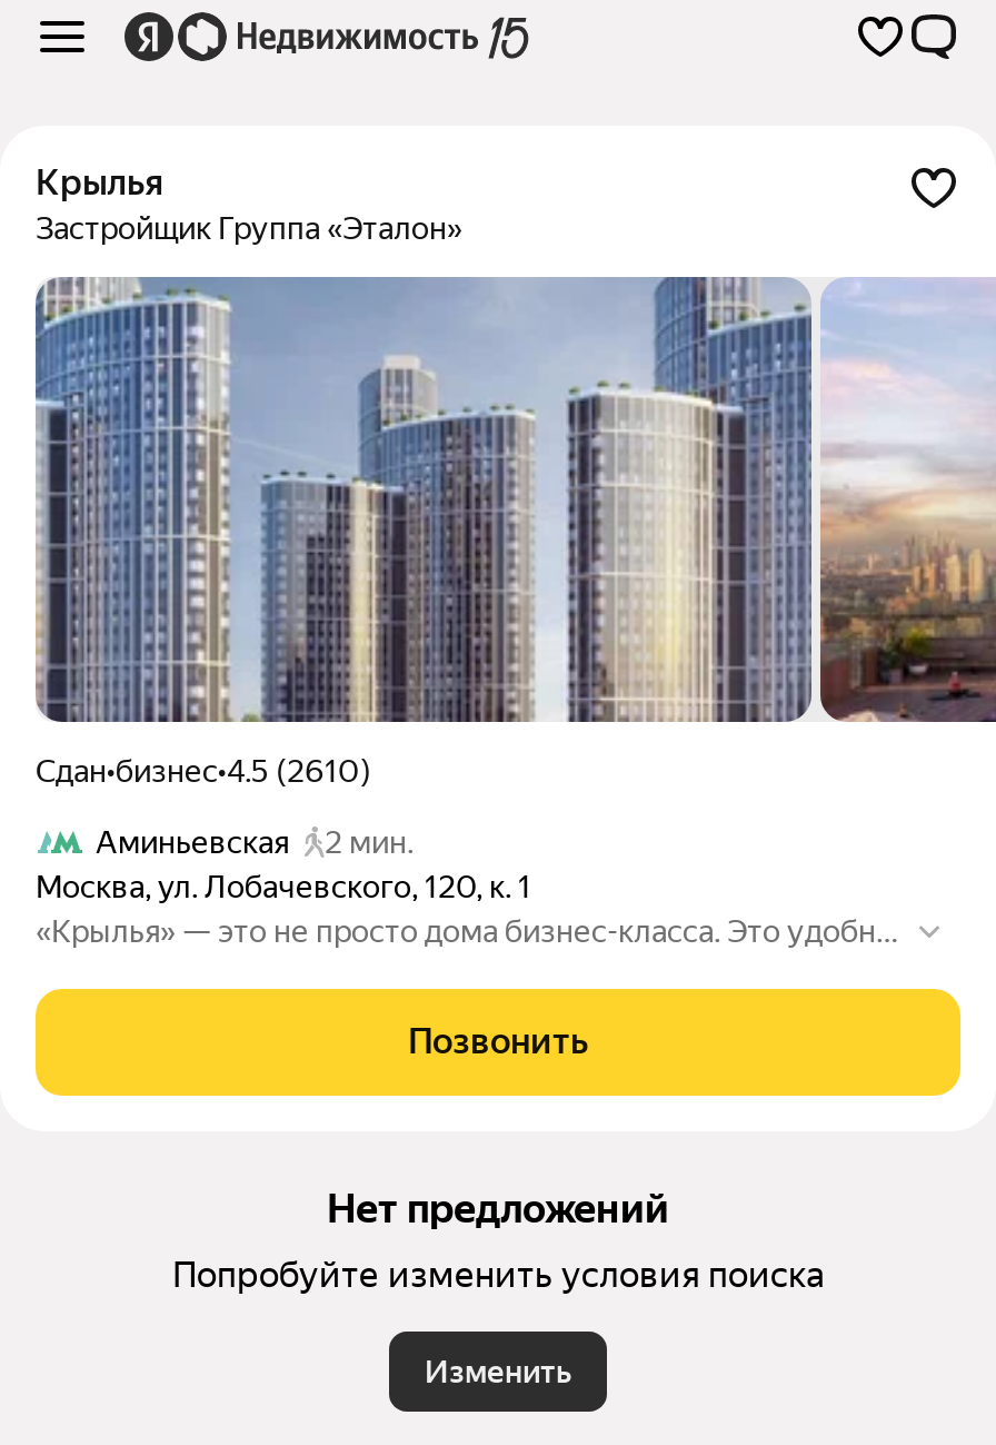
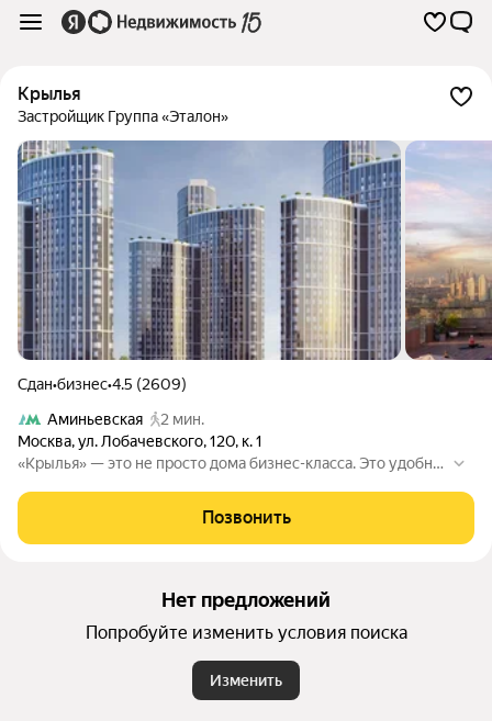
[56,753,371,789] Сдан•бизнес•4.5 (2610) -> [27,375,187,393] Сдан•бизнес•4.5 (2609)

